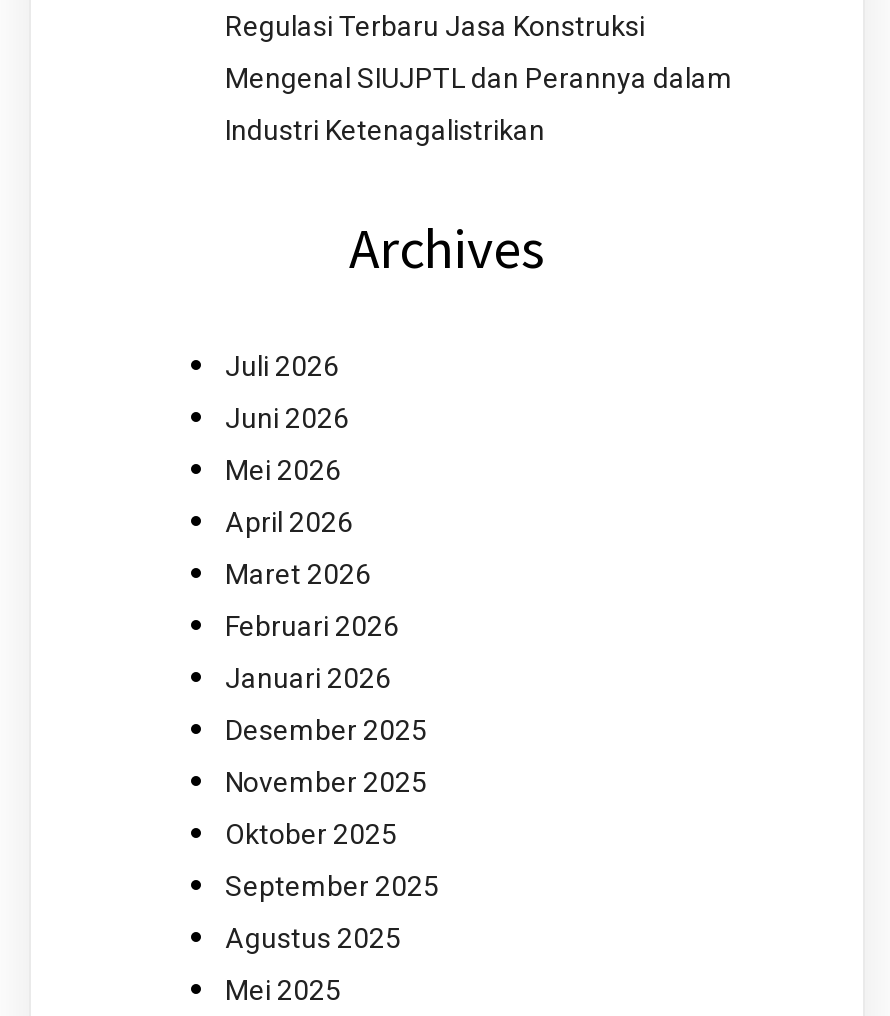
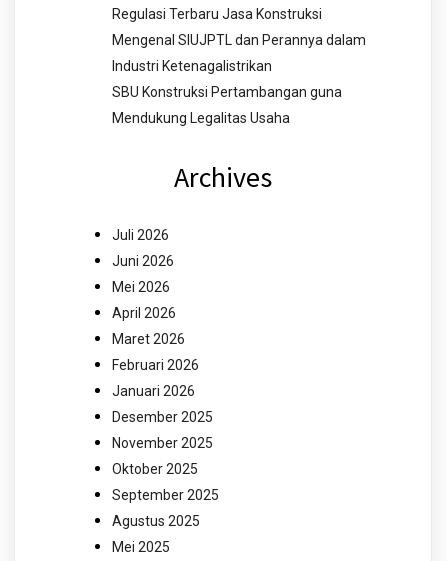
none -> [112,84,342,126] SBU Konstruksi Pertambangan guna | Mendukung Legalitas Usaha

